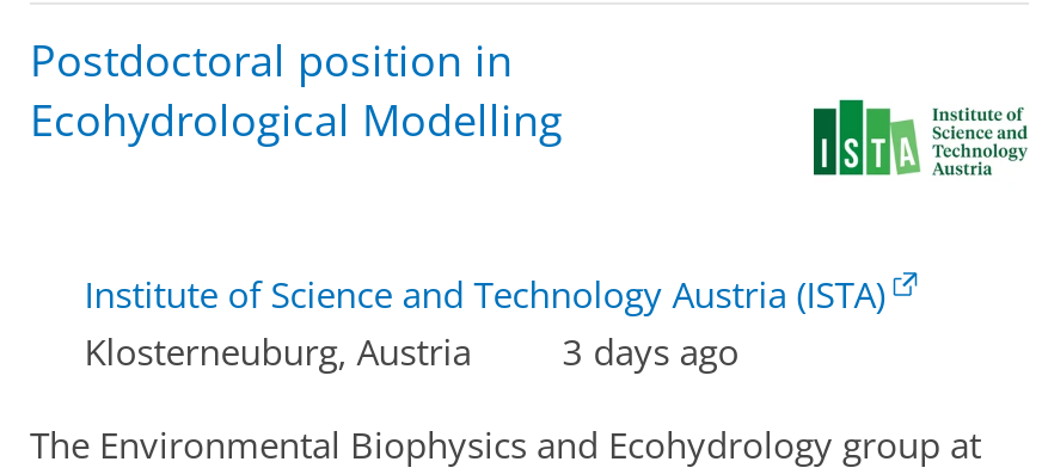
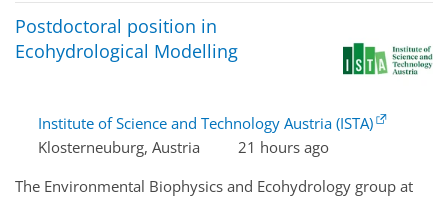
[75,327,739,375] Klosterneuburg, Austria 3 days ago -> [34,137,329,157] Klosterneuburg, Austria 21 hours ago

